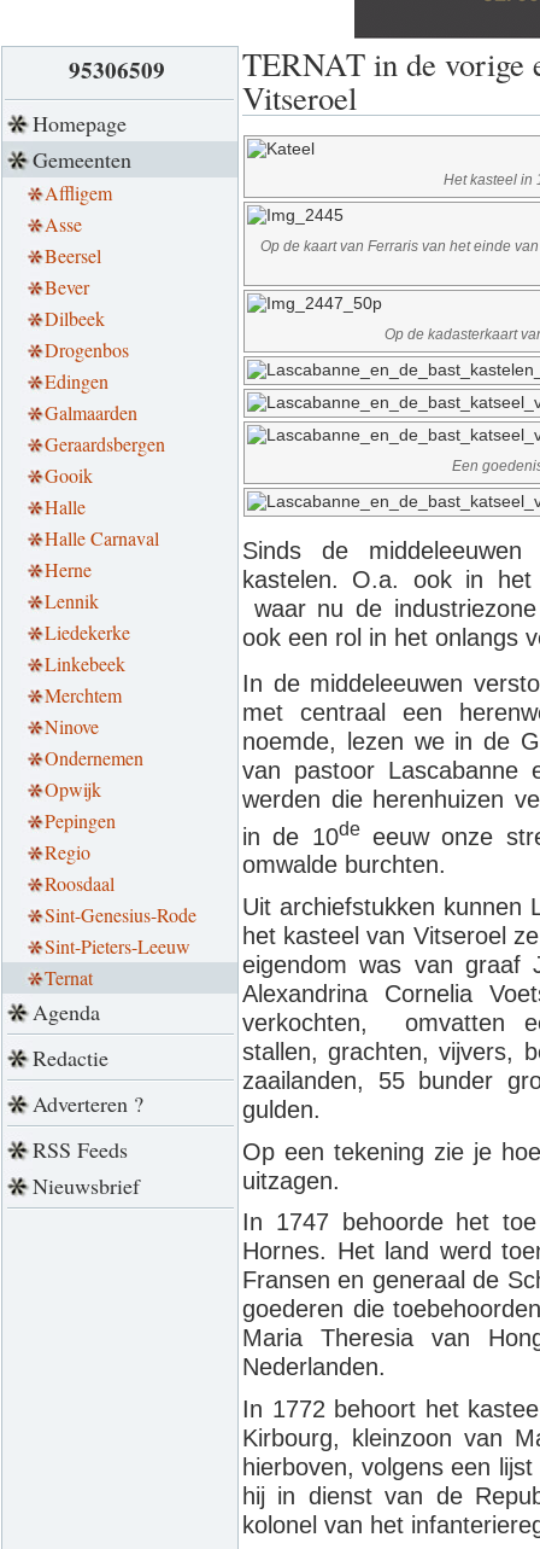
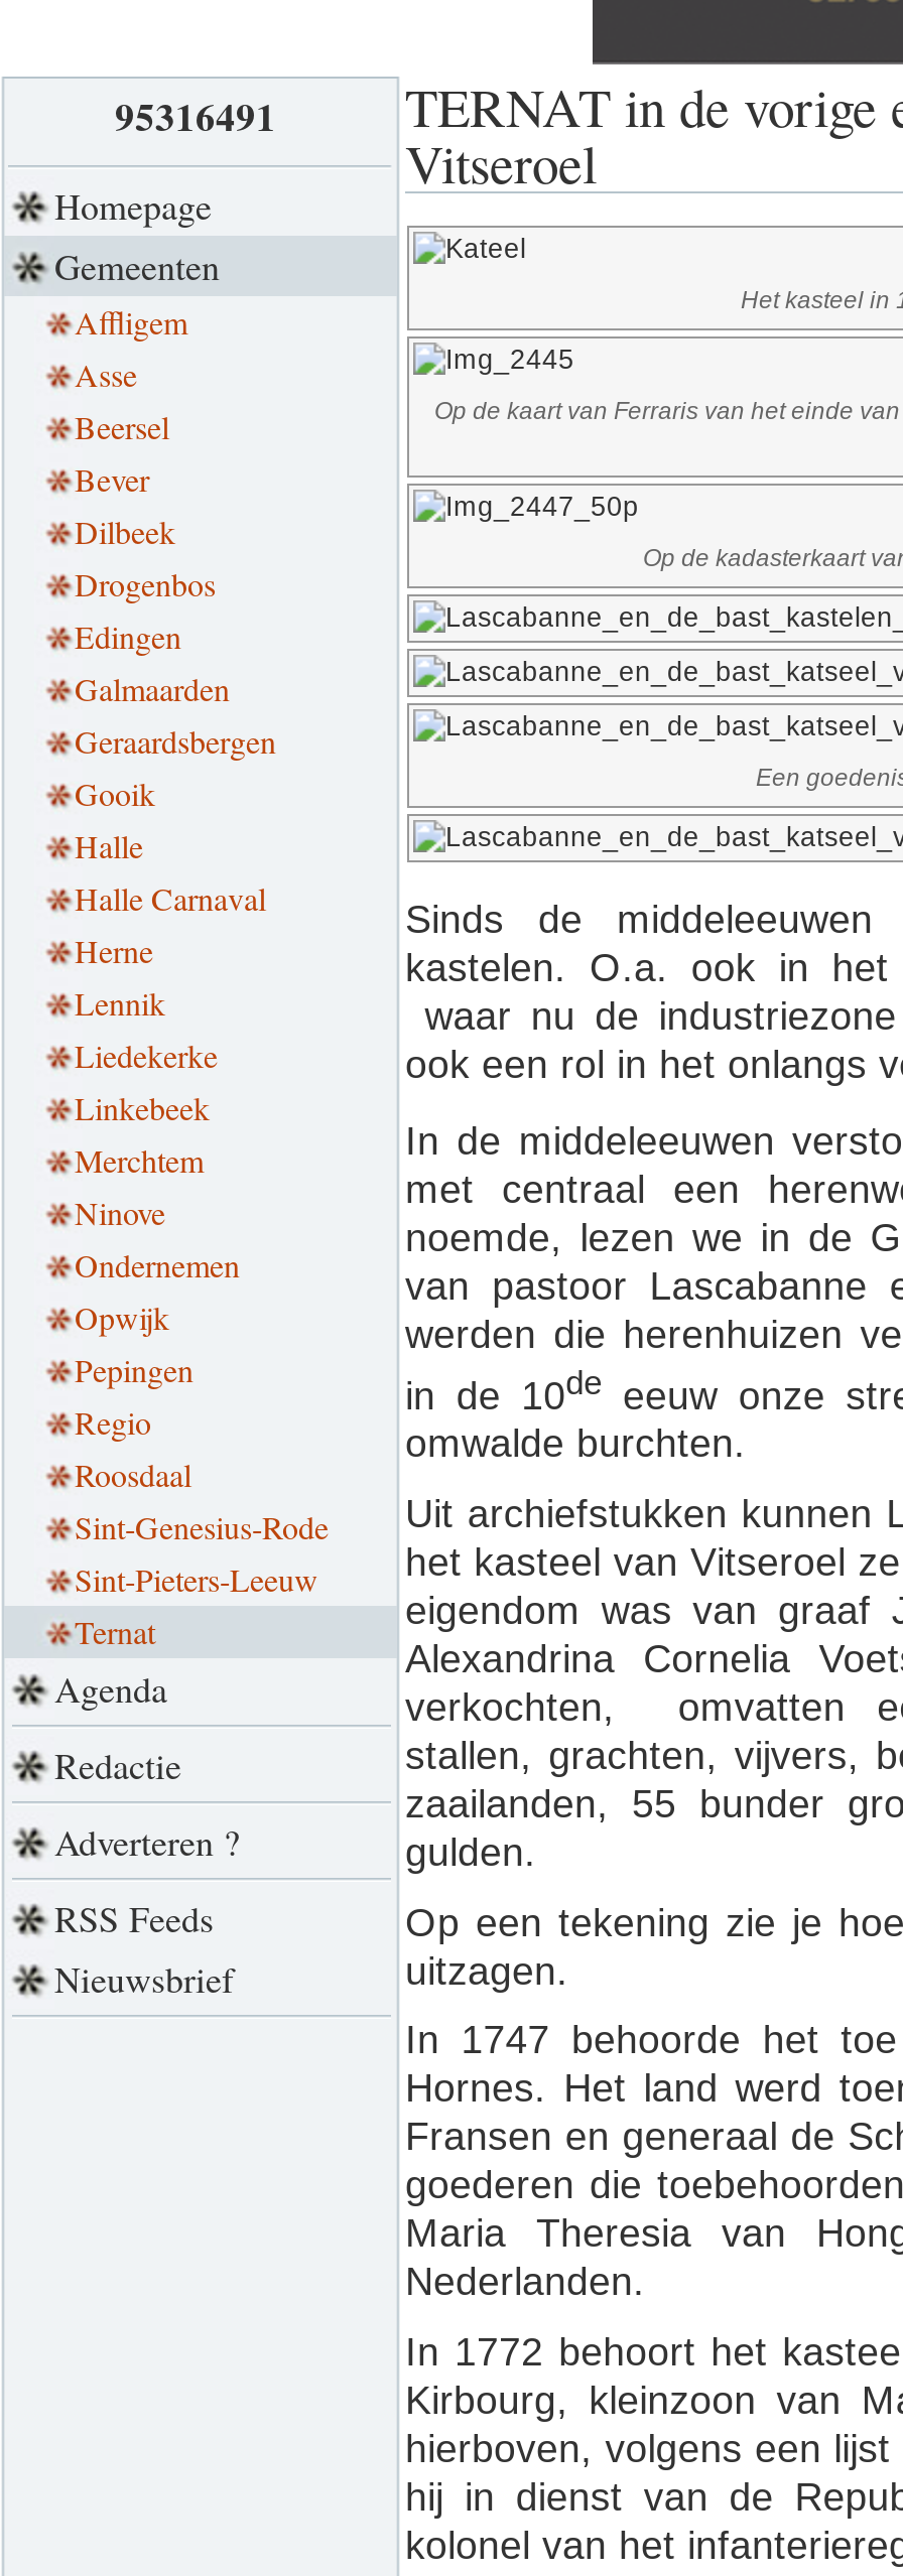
[69,53,165,86] 95306509 -> [115,89,276,143] 95316491

